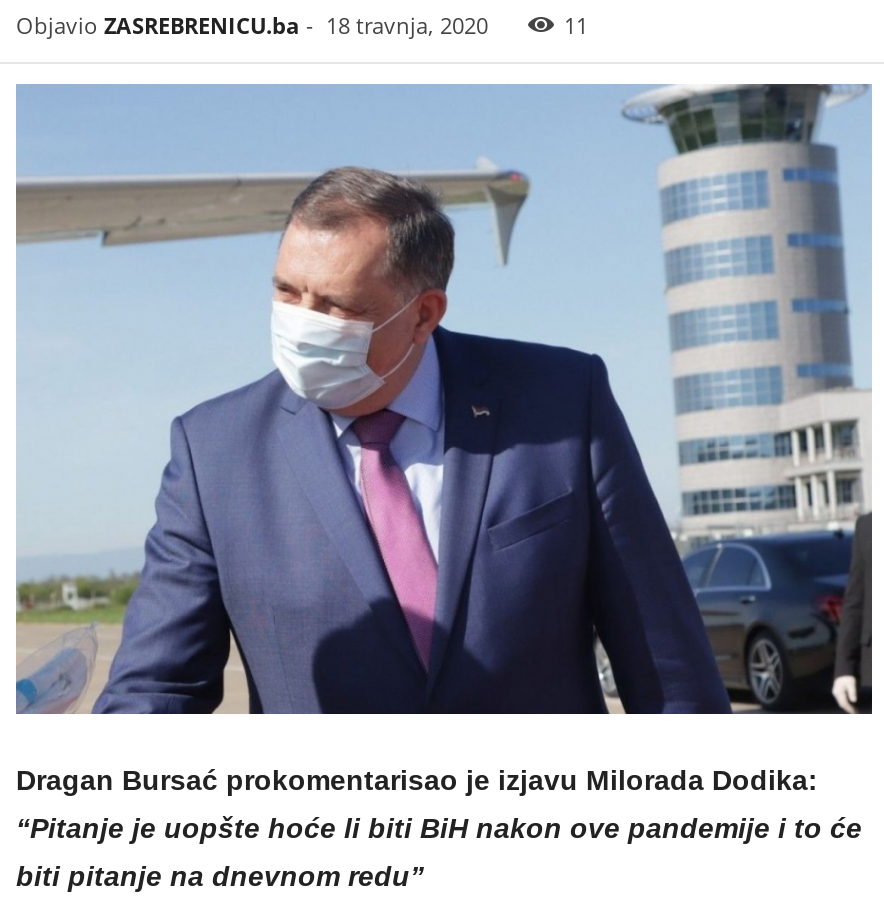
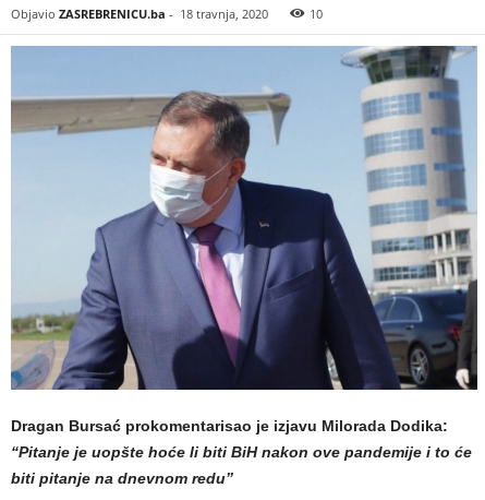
[564,10,588,40] 11 -> [310,5,323,22] 10

